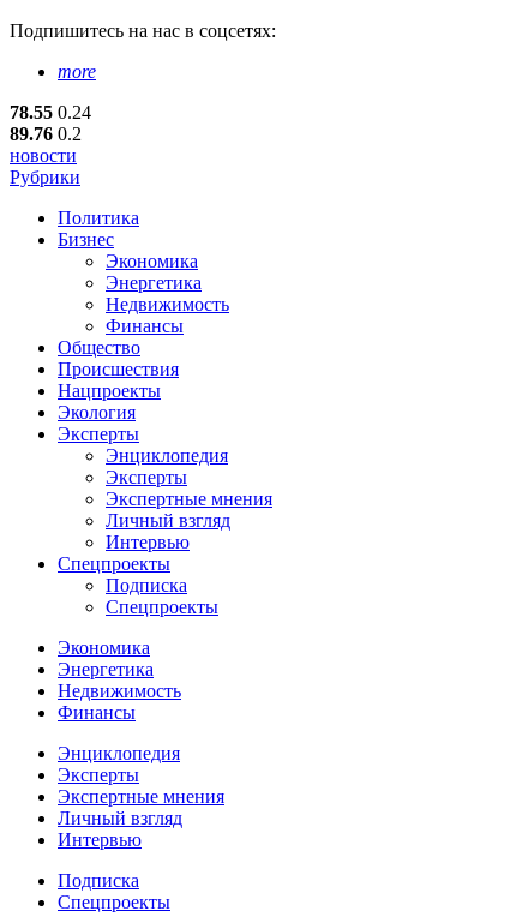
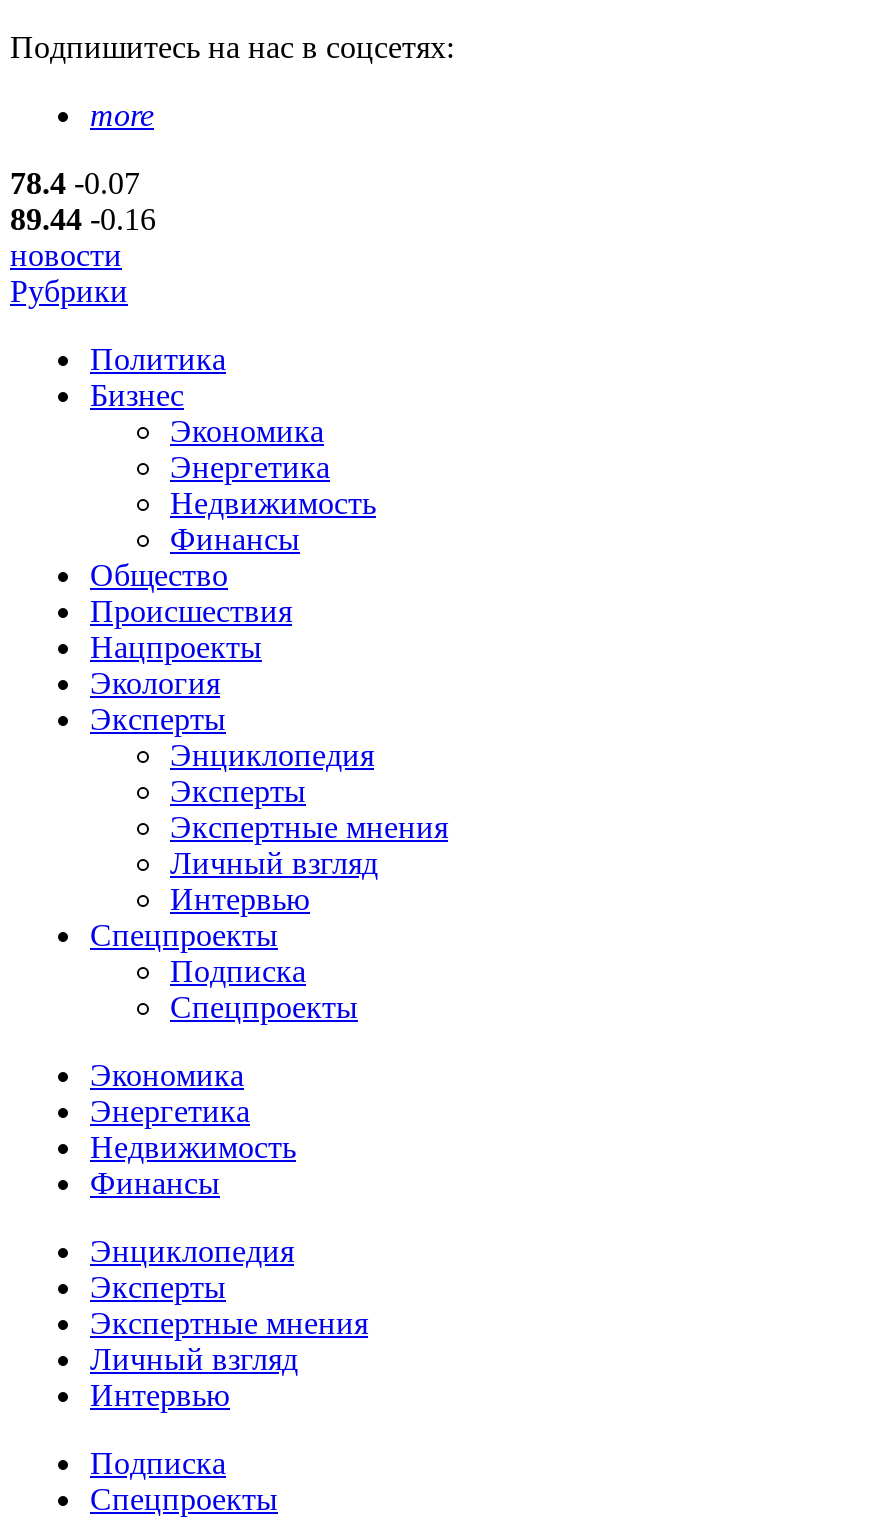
[10,102,91,122] 78.55 0.24 -> [10,166,140,200] 78.4 -0.07
[10,124,82,144] 89.76 0.2 -> [10,202,156,236] 89.44 -0.16

